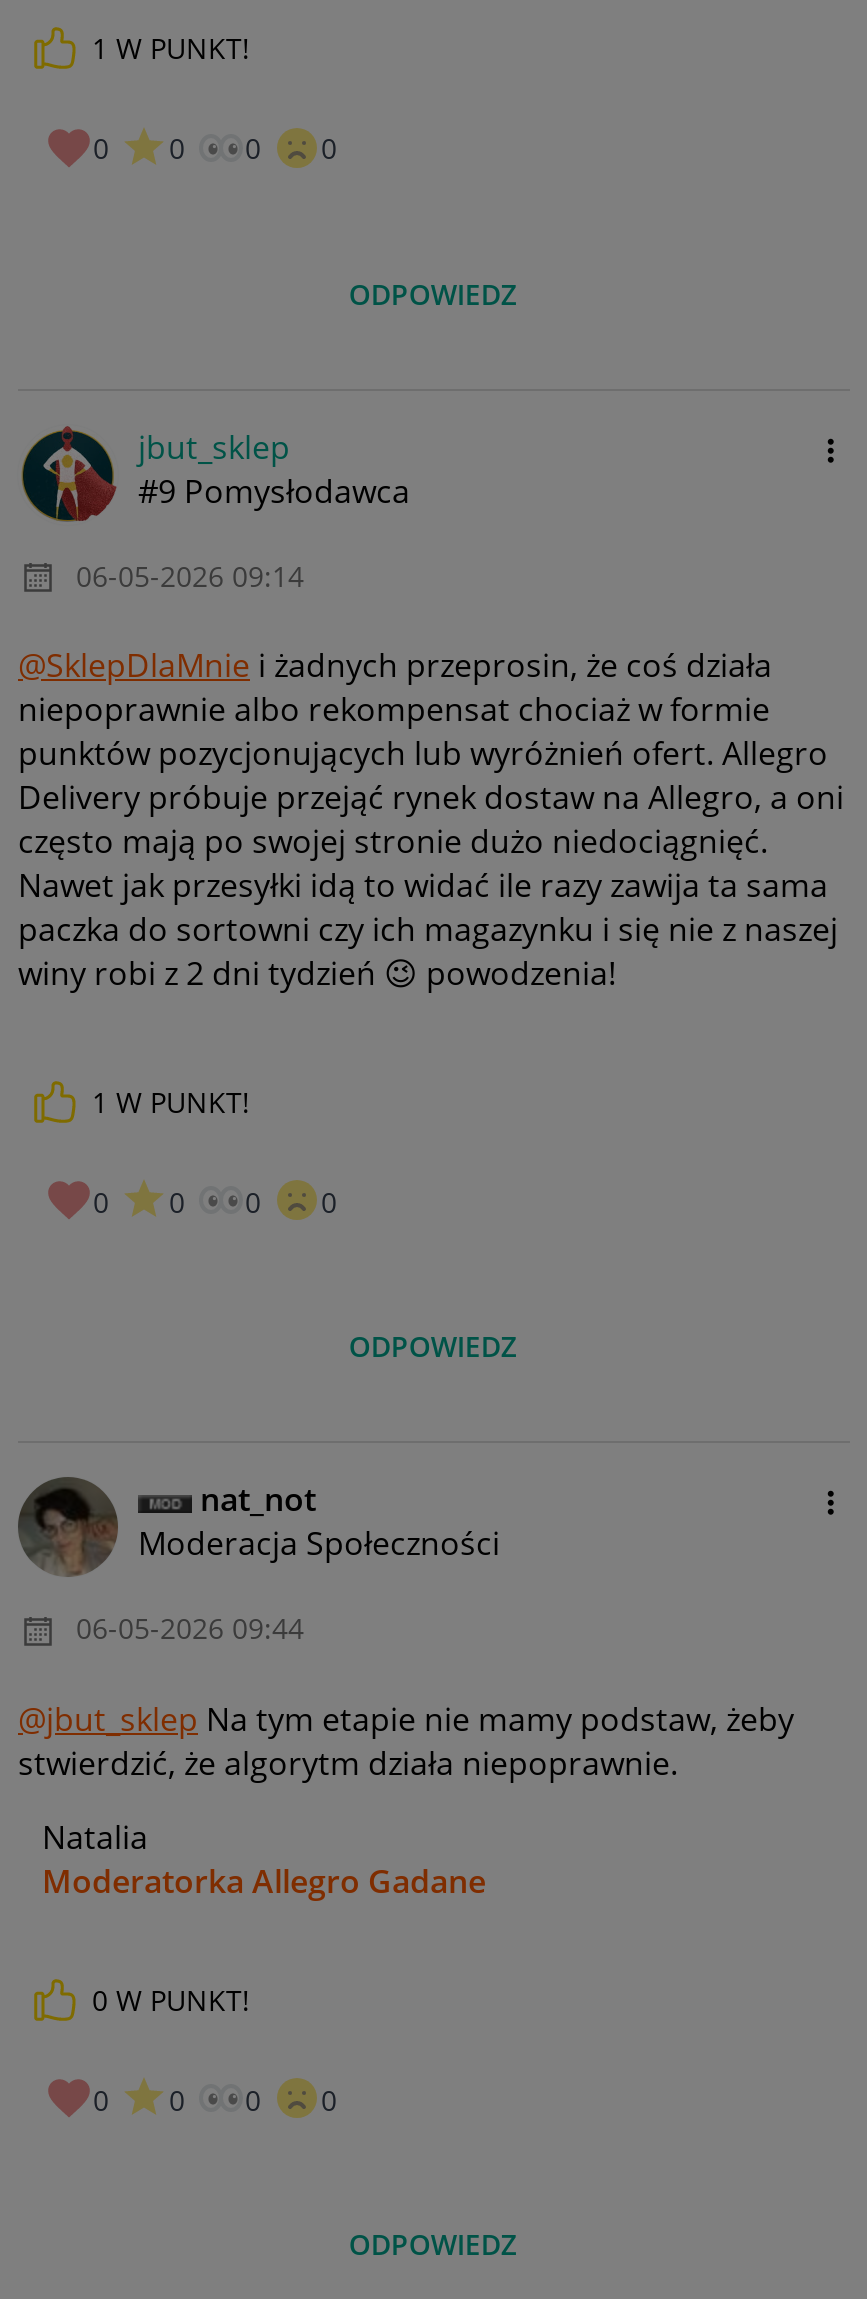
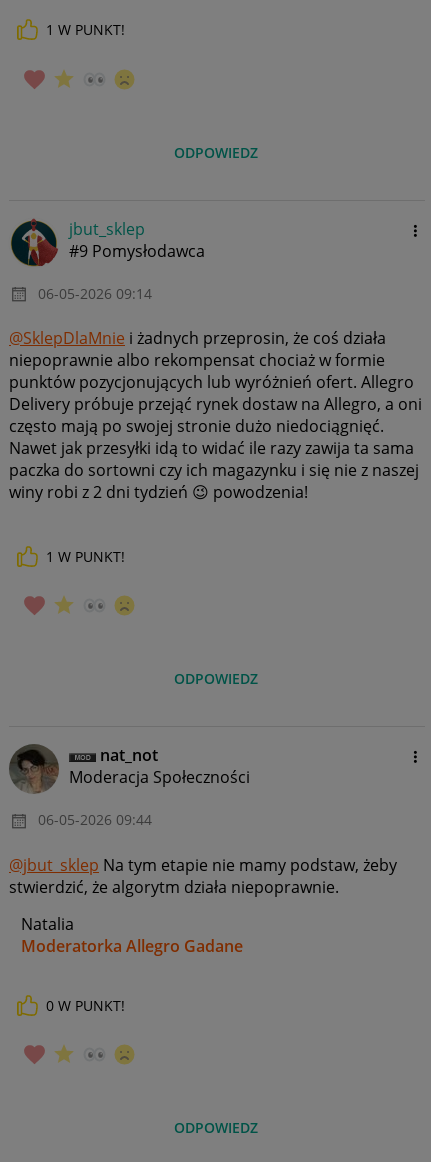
[93,129,337,167] 0 | 0 | 0 | 0 -> none
[93,1183,337,1221] 0 | 0 | 0 | 0 -> none
[93,2080,337,2118] 0 | 0 | 0 | 0 -> none

